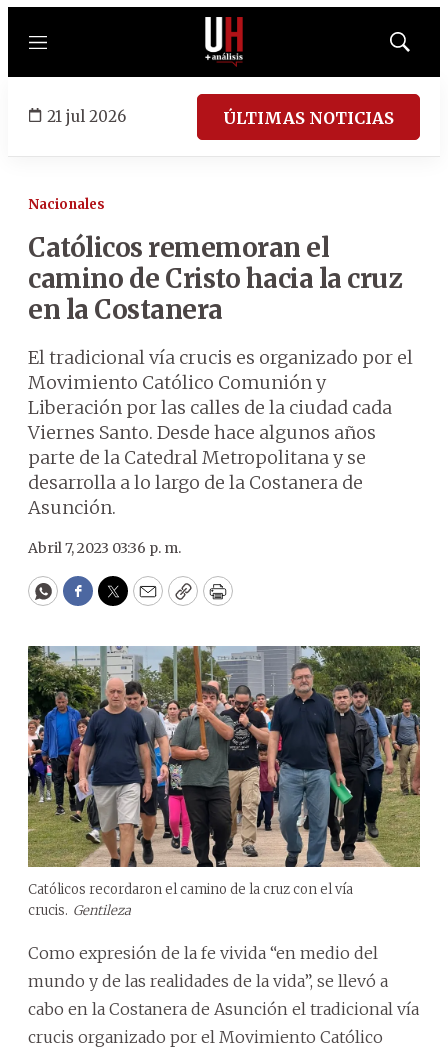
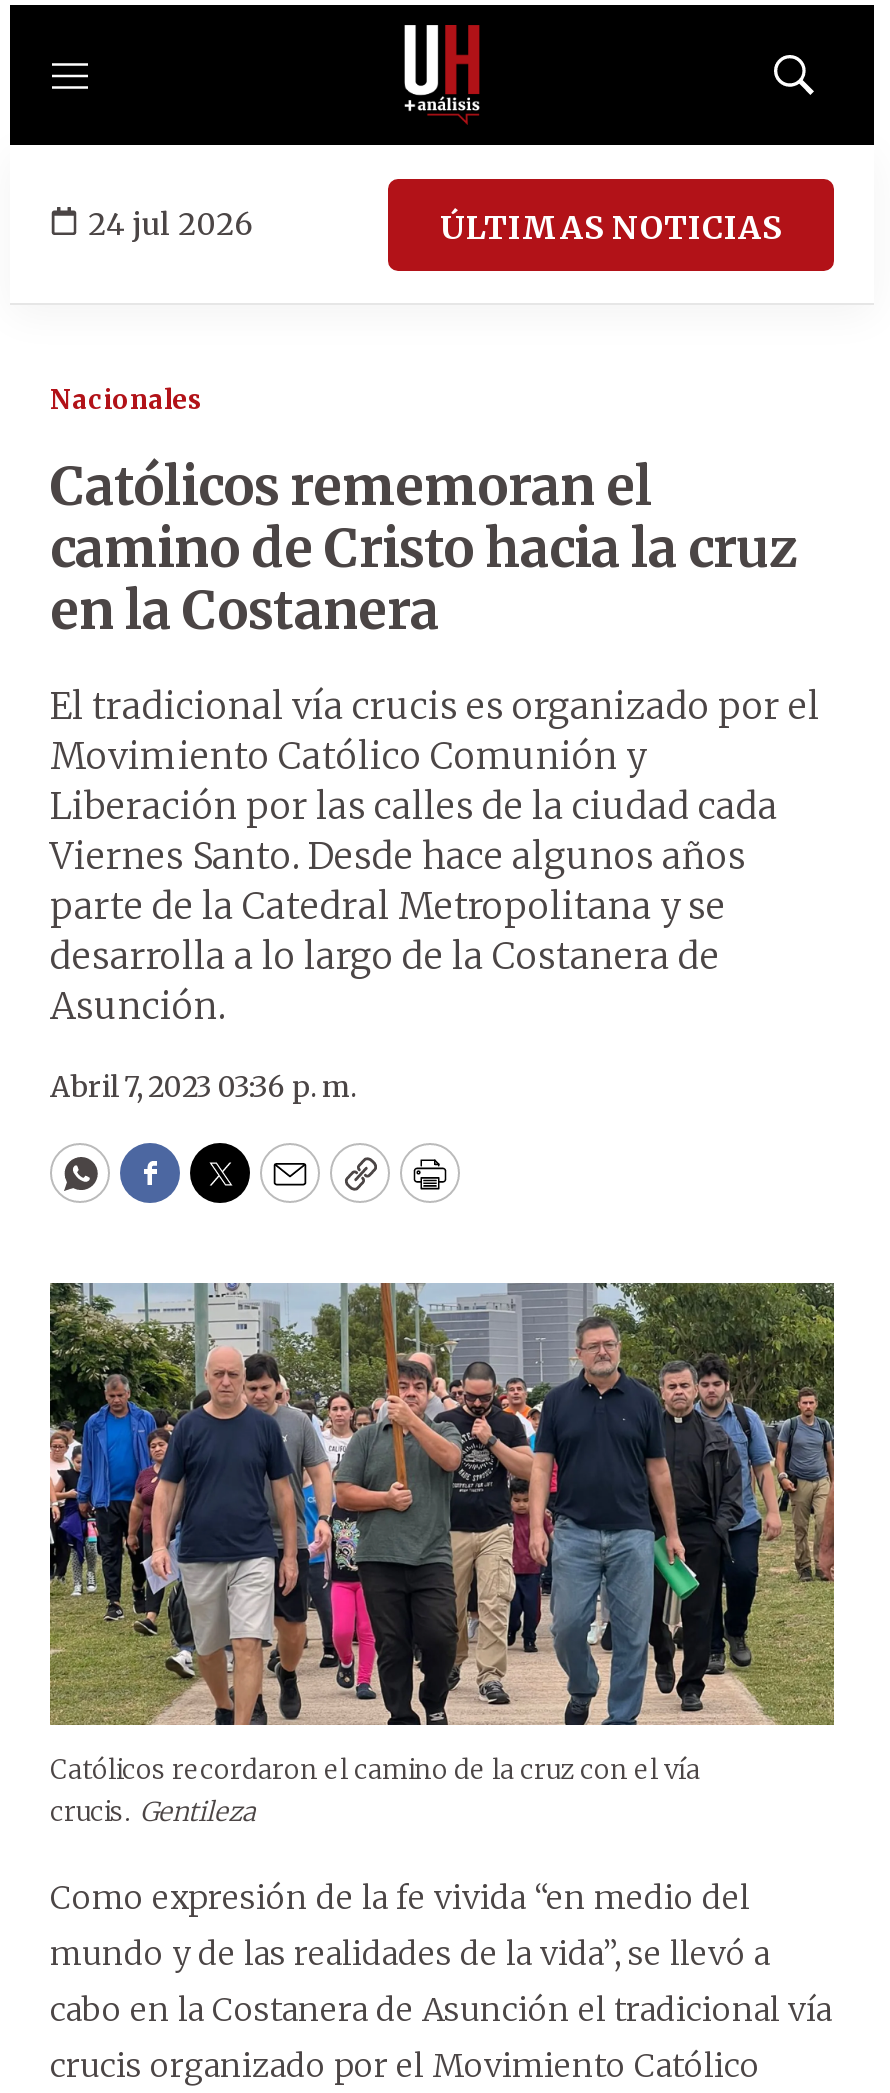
[47,106,126,125] 21 jul 2026 -> [88,204,252,242] 24 jul 2026

